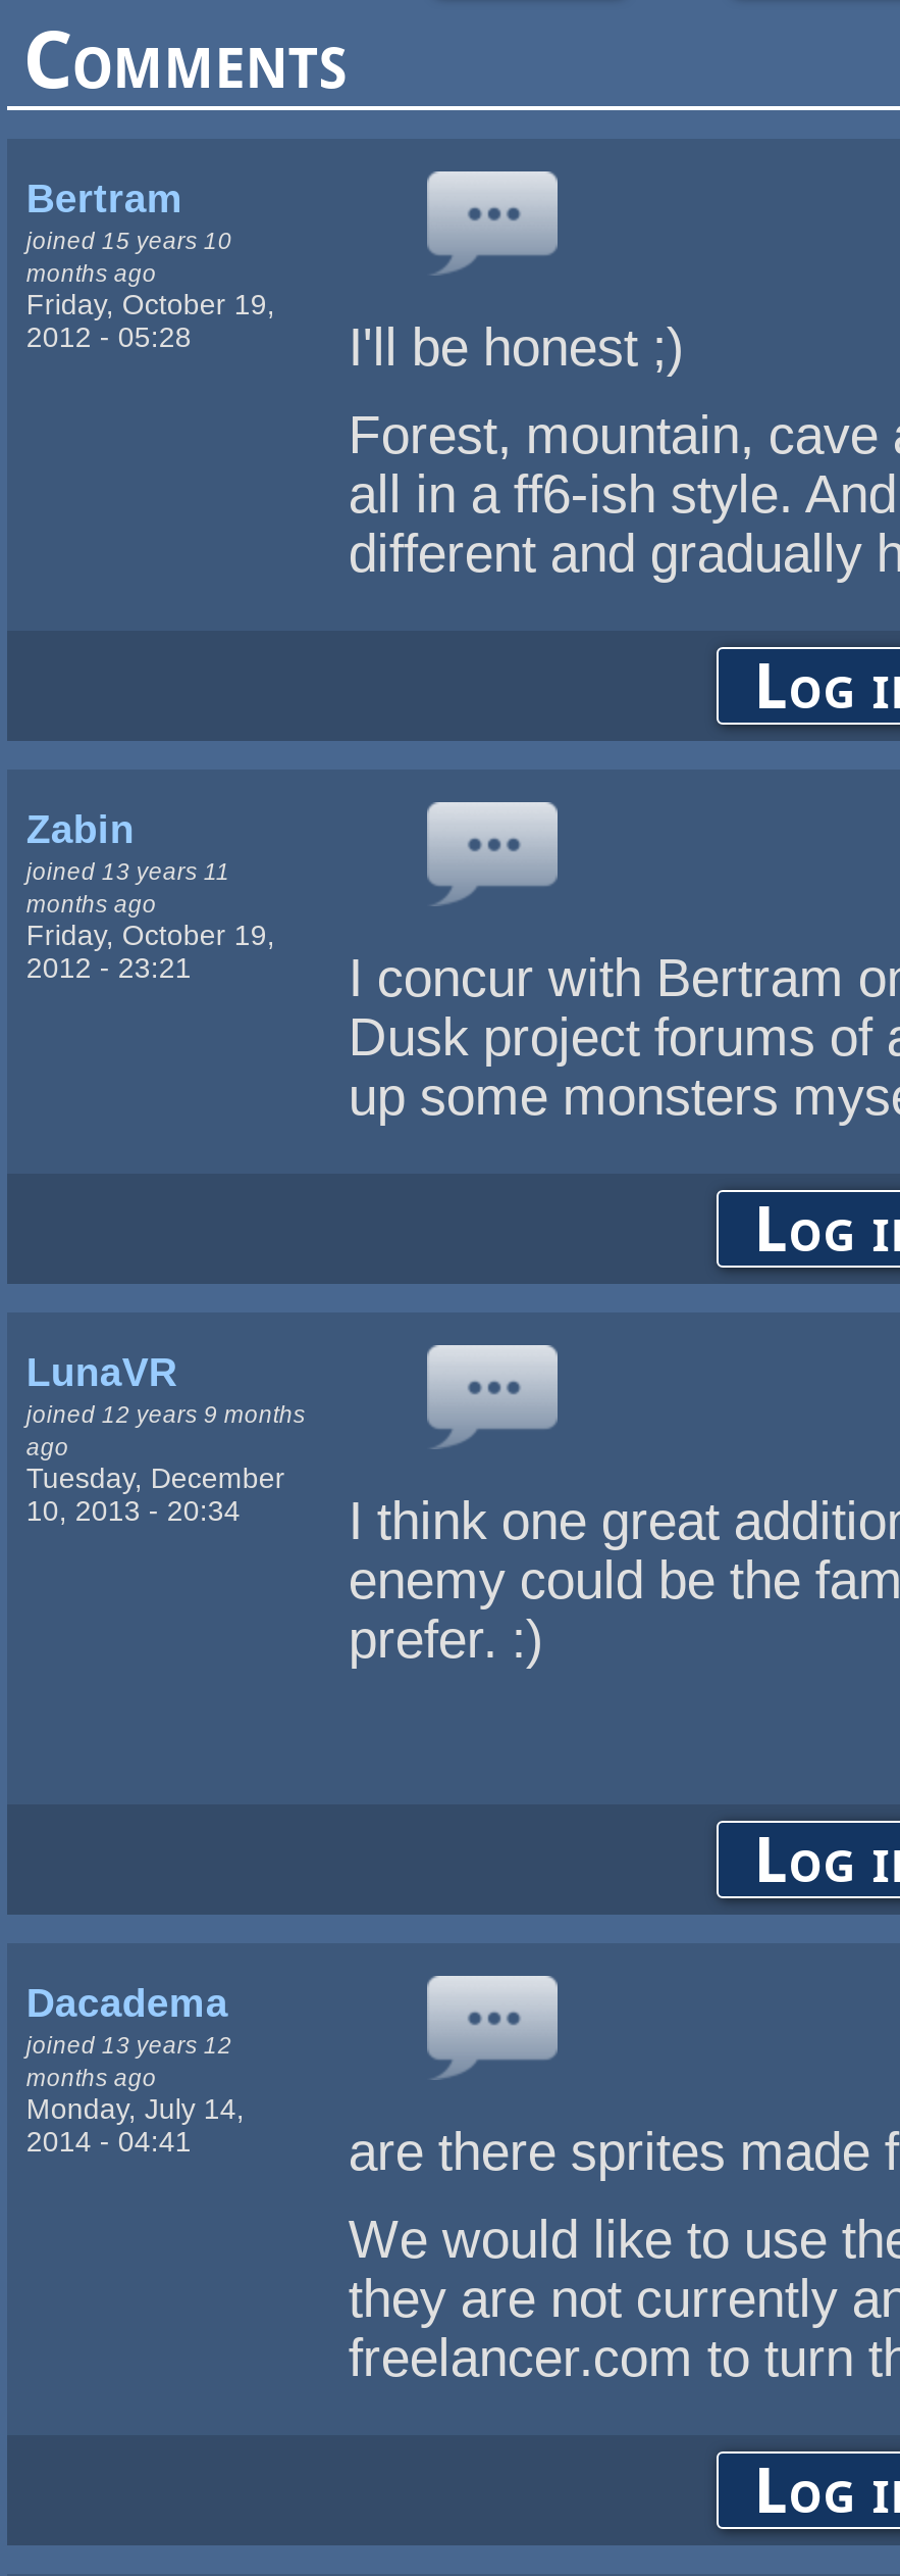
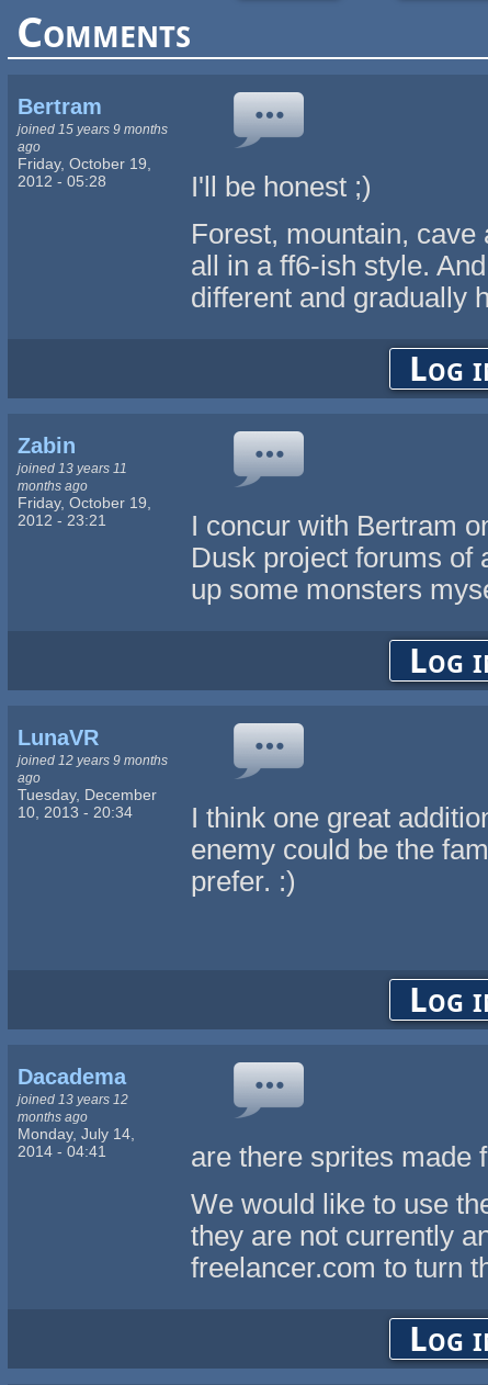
[26,226,232,285] joined 15 years 10 | months ago -> [18,121,168,153] joined 15 years 9 months | ago

